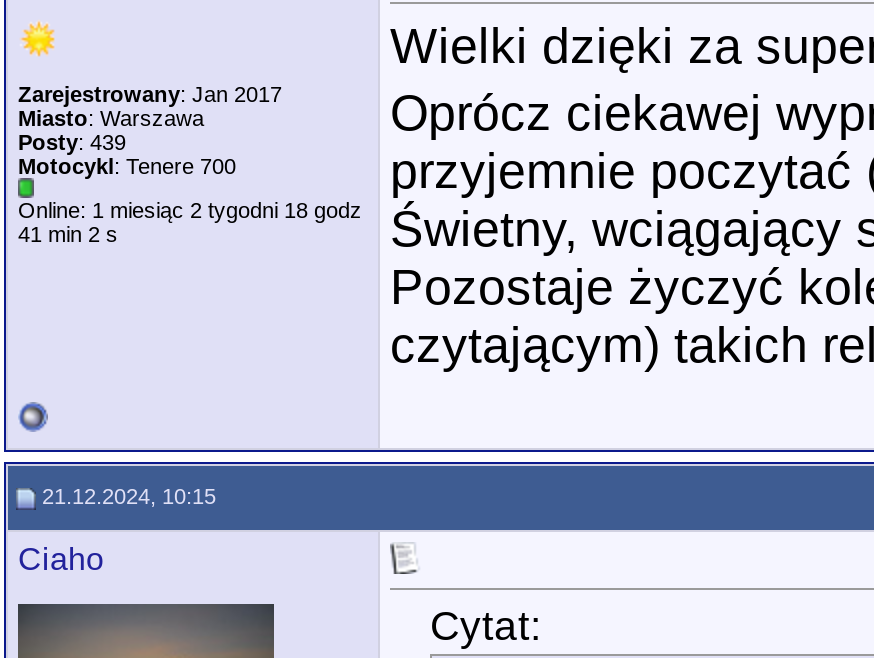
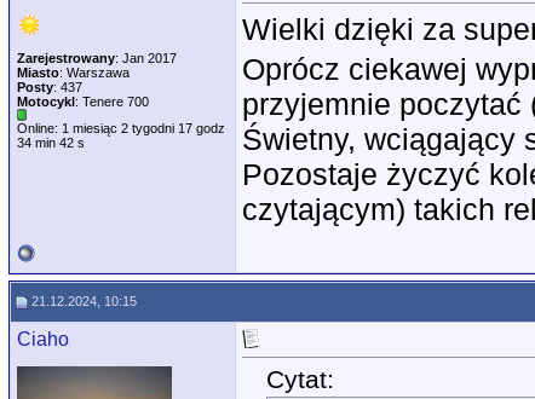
[18,130,126,154] Posty: 439 -> [17,80,82,94] Posty: 437
[18,198,362,222] Online: 1 miesiąc 2 tygodni 18 godz -> [17,121,225,135] Online: 1 miesiąc 2 tygodni 17 godz
[18,222,118,246] 41 min 2 s -> [17,135,85,150] 34 min 42 s

